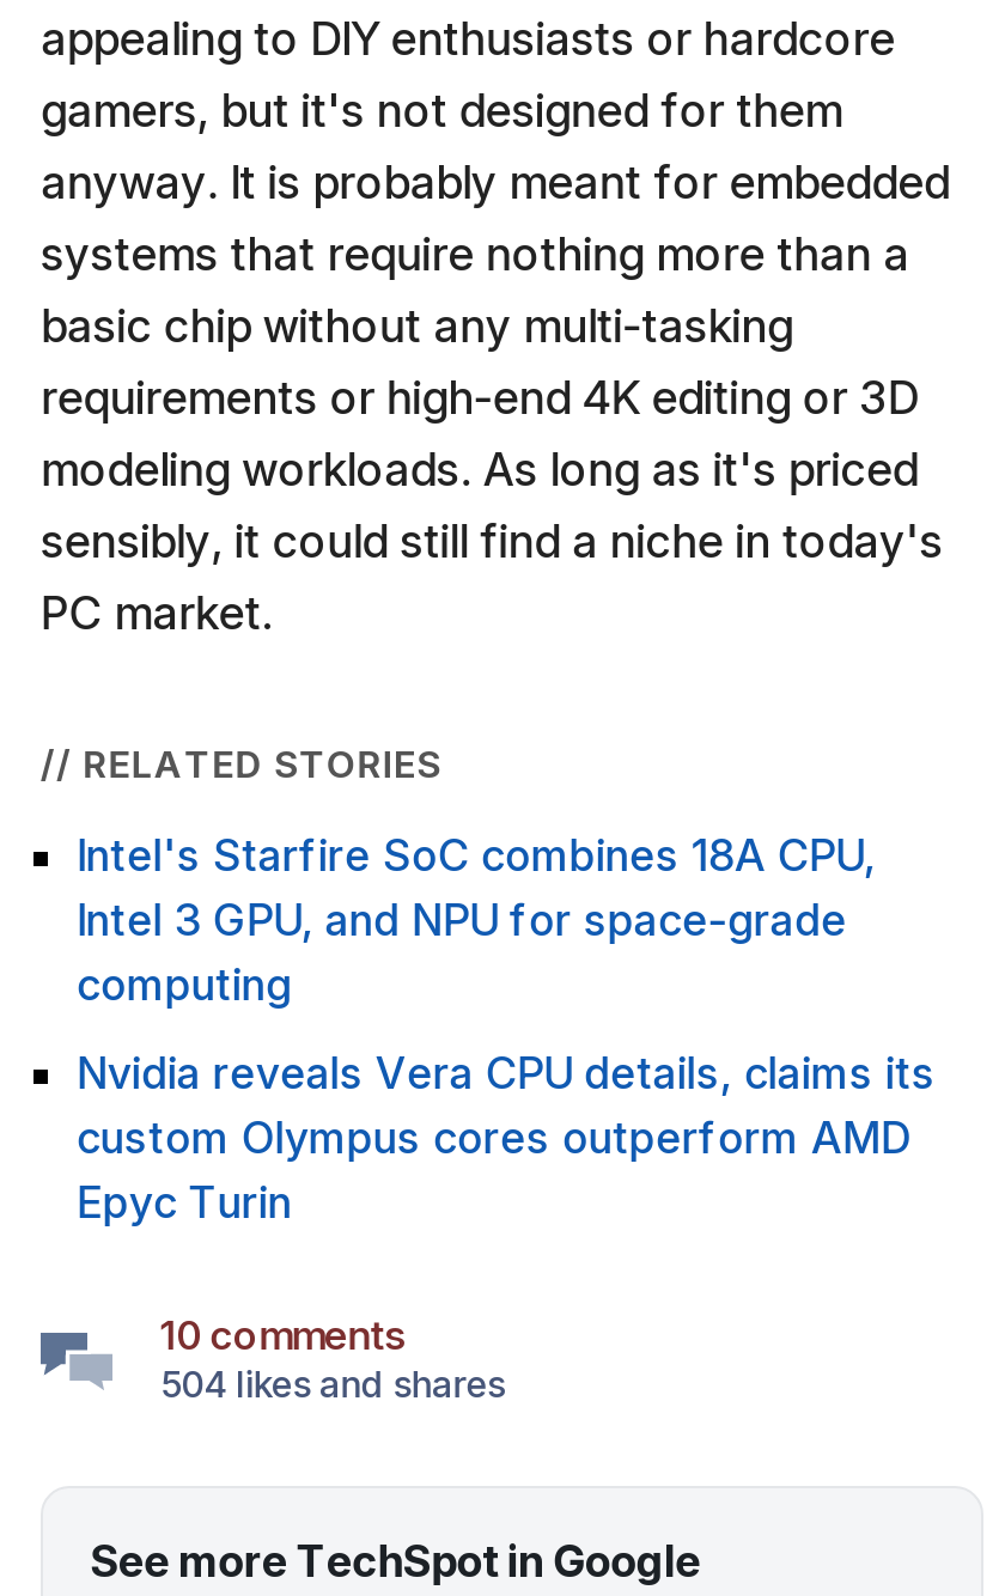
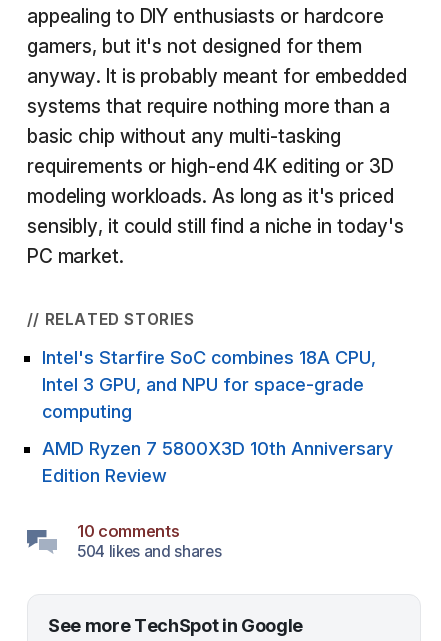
[76,1047,935,1227] Nvidia reveals Vera CPU details, claims its | custom Olympus cores outperform AMD | Epyc Turin -> [42,438,393,486] AMD Ryzen 7 5800X3D 10th Anniversary | Edition Review

